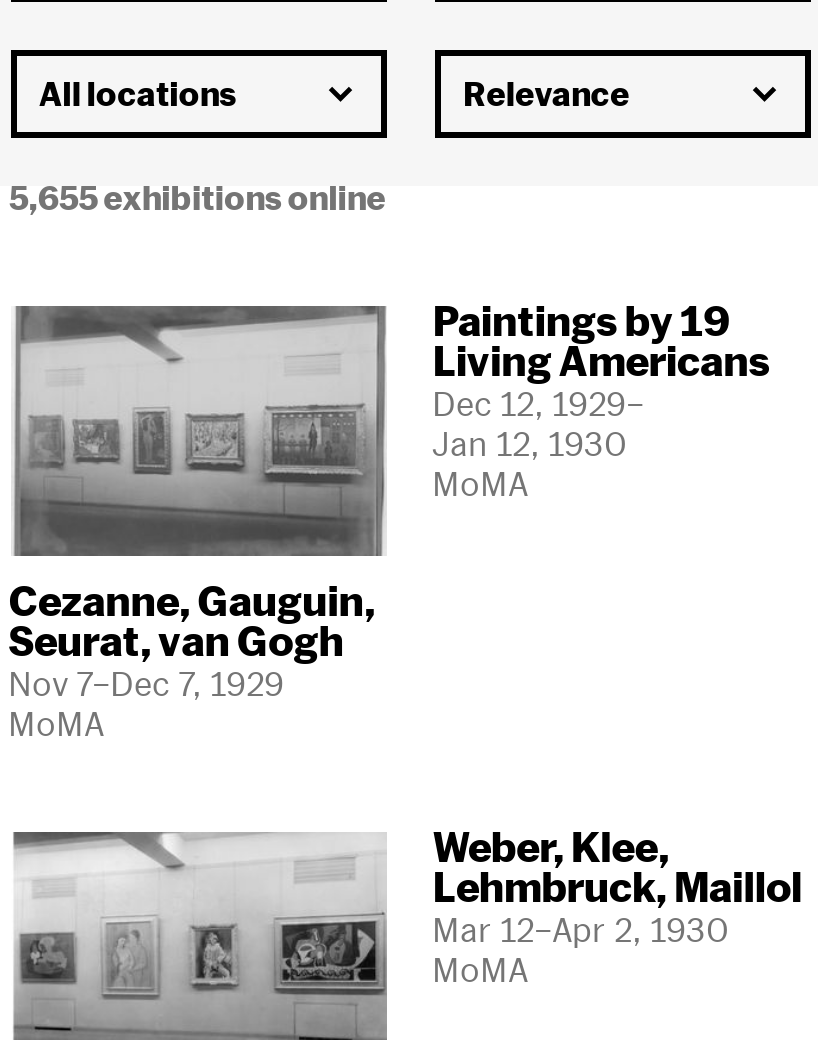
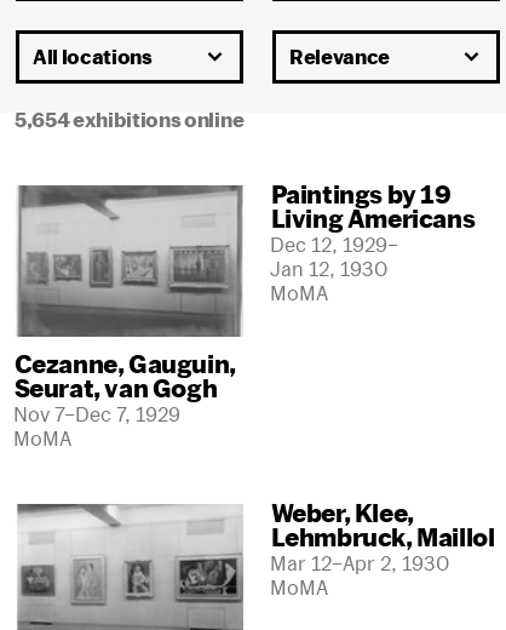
[9,177,385,215] 5,655 exhibitions online -> [14,107,244,130] 5,654 exhibitions online

